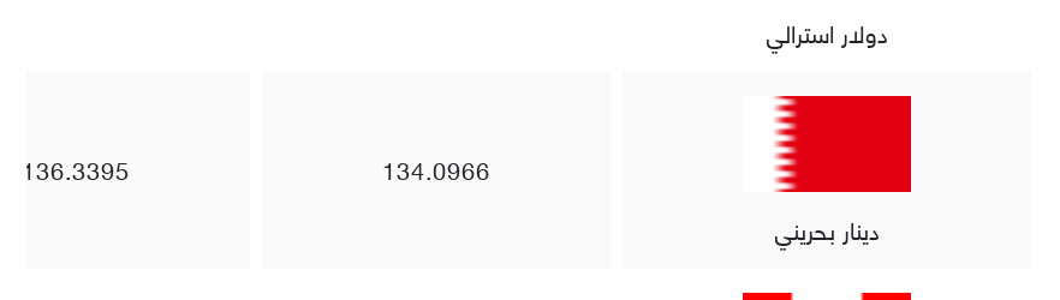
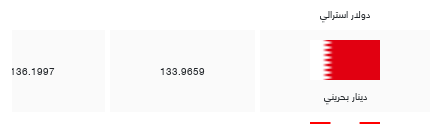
[22,148,130,193] 136.3395 -> [10,61,55,80] 136.1997
[382,148,490,193] 134.0966 -> [160,61,205,80] 133.9659

